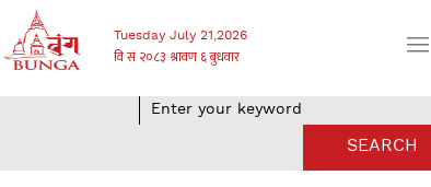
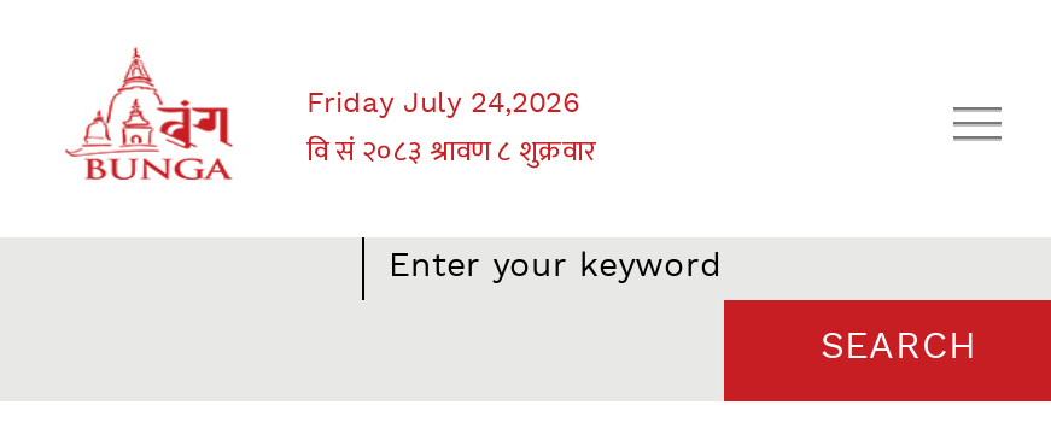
[114,27,247,45] Tuesday July 21,2026 -> [306,86,579,124] Friday July 24,2026

